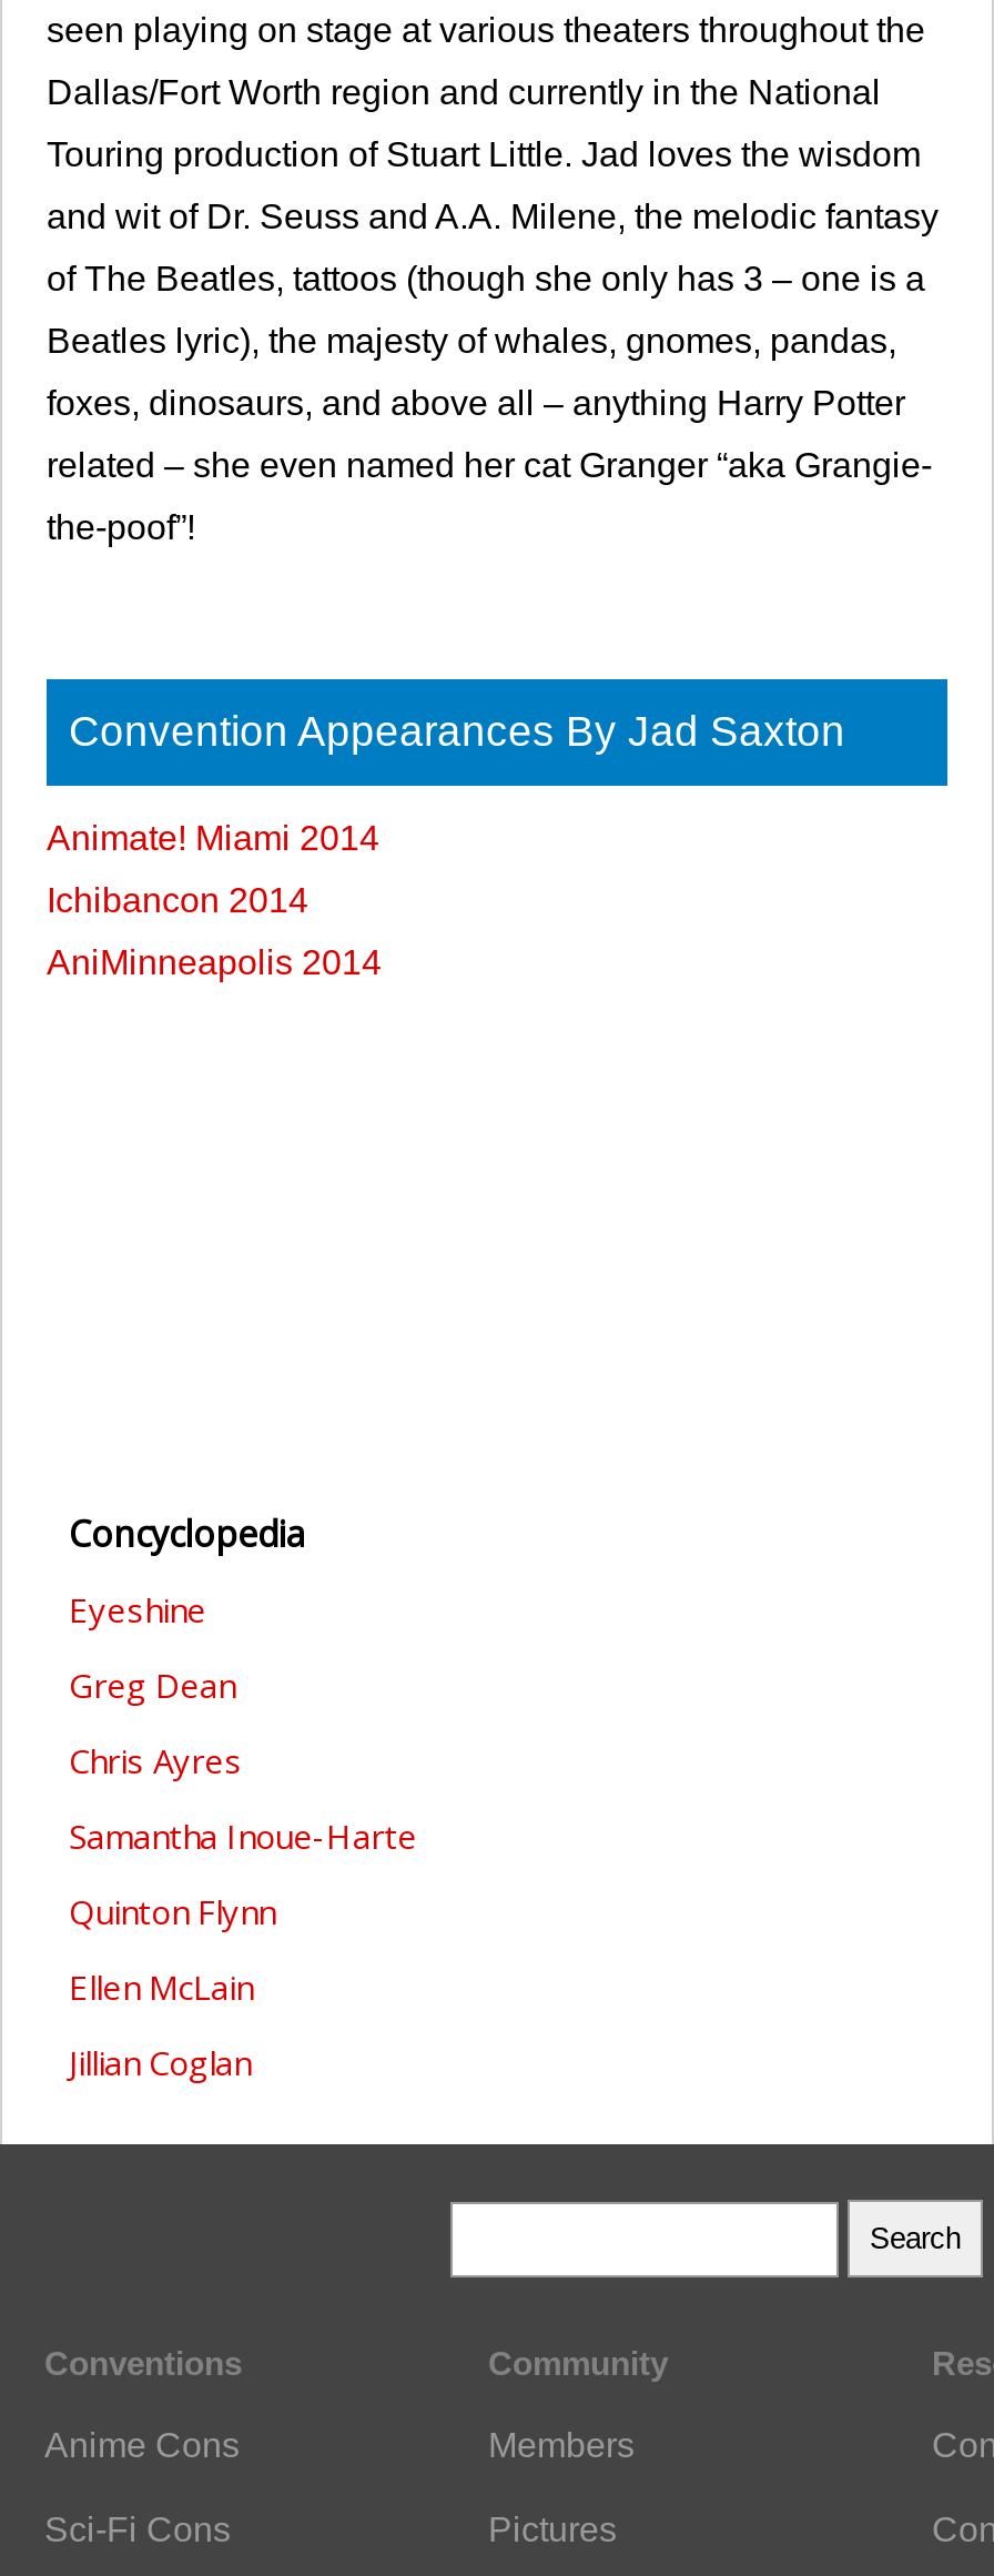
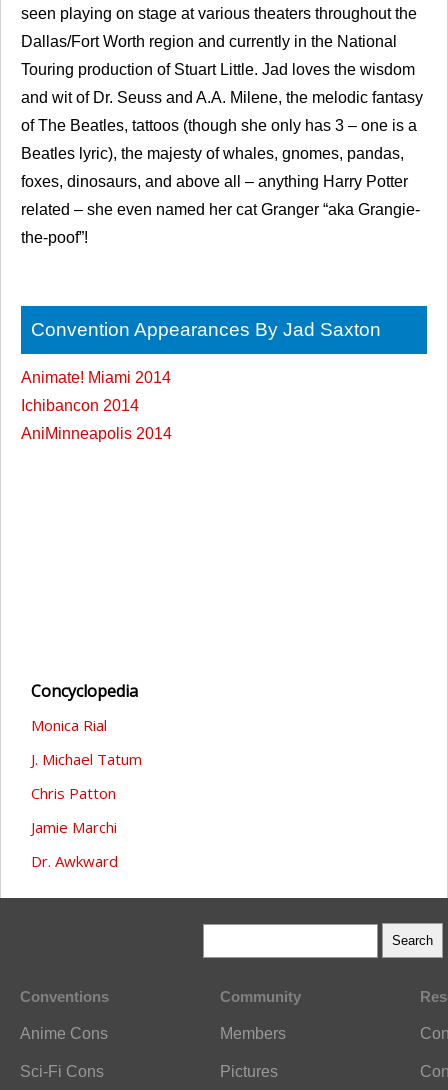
[69,1588,417,2085] Eyeshine | Greg Dean | Chris Ayres | Samantha Inoue-Harte | Quinton Flynn | Ellen McLain | Jillian Coglan -> [31,715,142,871] Monica Rial | J. Michael Tatum | Chris Patton | Jamie Marchi | Dr. Awkward

